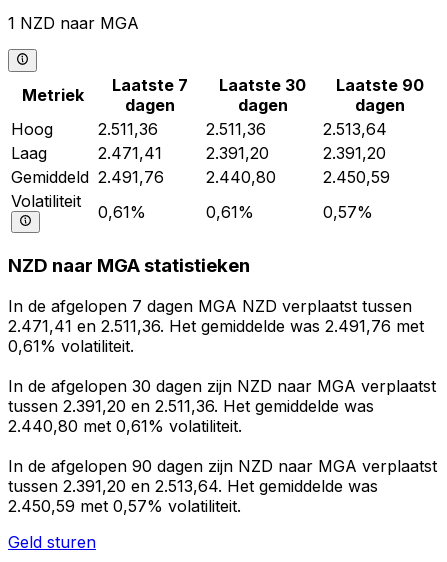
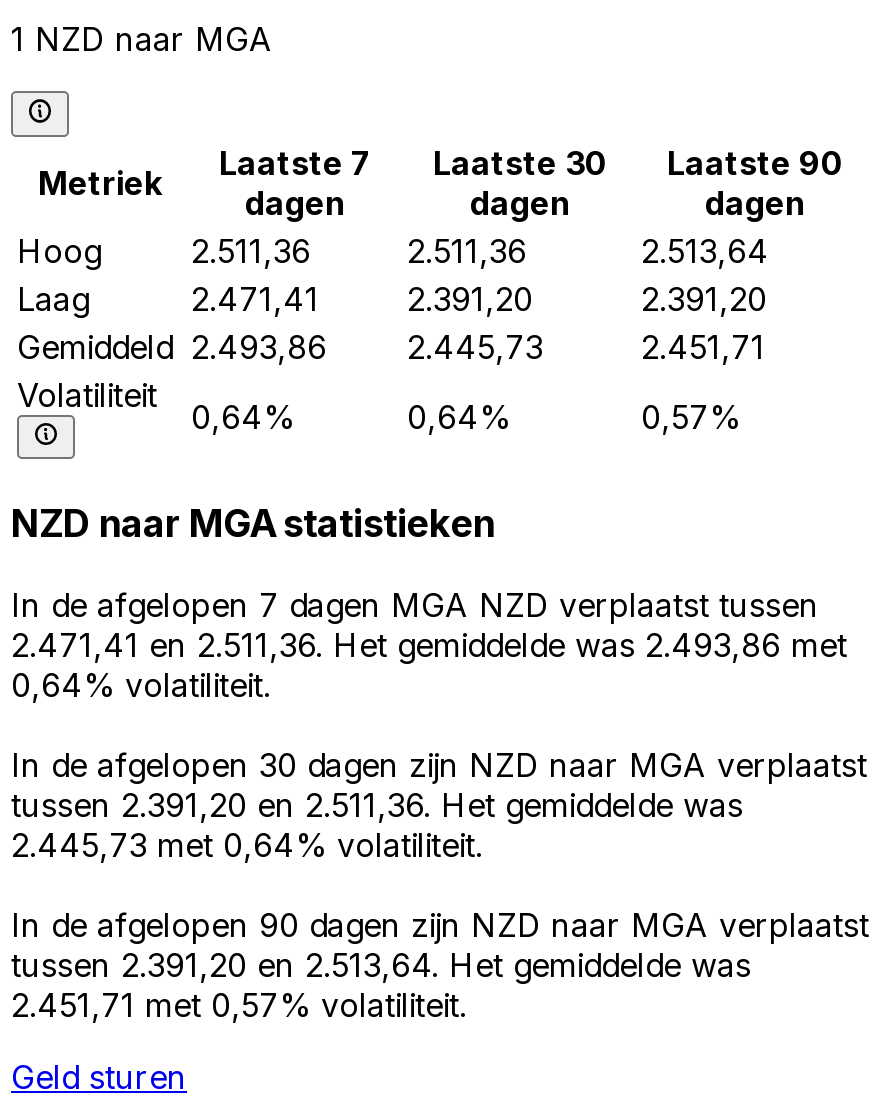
[11,167,164,187] Gemiddeld 2.491,76 -> [17,326,327,366] Gemiddeld 2.493,86
[206,167,276,187] 2.440,80 -> [407,326,543,366] 2.445,73
[323,167,390,187] 2.450,59 -> [641,326,765,366] 2.451,71
[98,202,146,222] 0,61% -> [191,396,295,436] 0,64%
[206,202,254,222] 0,61% -> [407,396,511,436] 0,64%
[8,316,424,336] 2.471,41 en 2.511,36. Het gemiddelde was 2.491,76 met -> [11,625,847,665] 2.471,41 en 2.511,36. Het gemiddelde was 2.493,86 met
[8,336,134,356] 0,61% volatiliteit. -> [11,665,271,705] 0,64% volatiliteit.
[8,416,242,436] 2.440,80 met 0,61% volatiliteit. -> [11,825,483,865] 2.445,73 met 0,64% volatiliteit.
[8,496,241,516] 2.450,59 met 0,57% volatiliteit. -> [11,985,467,1025] 2.451,71 met 0,57% volatiliteit.

